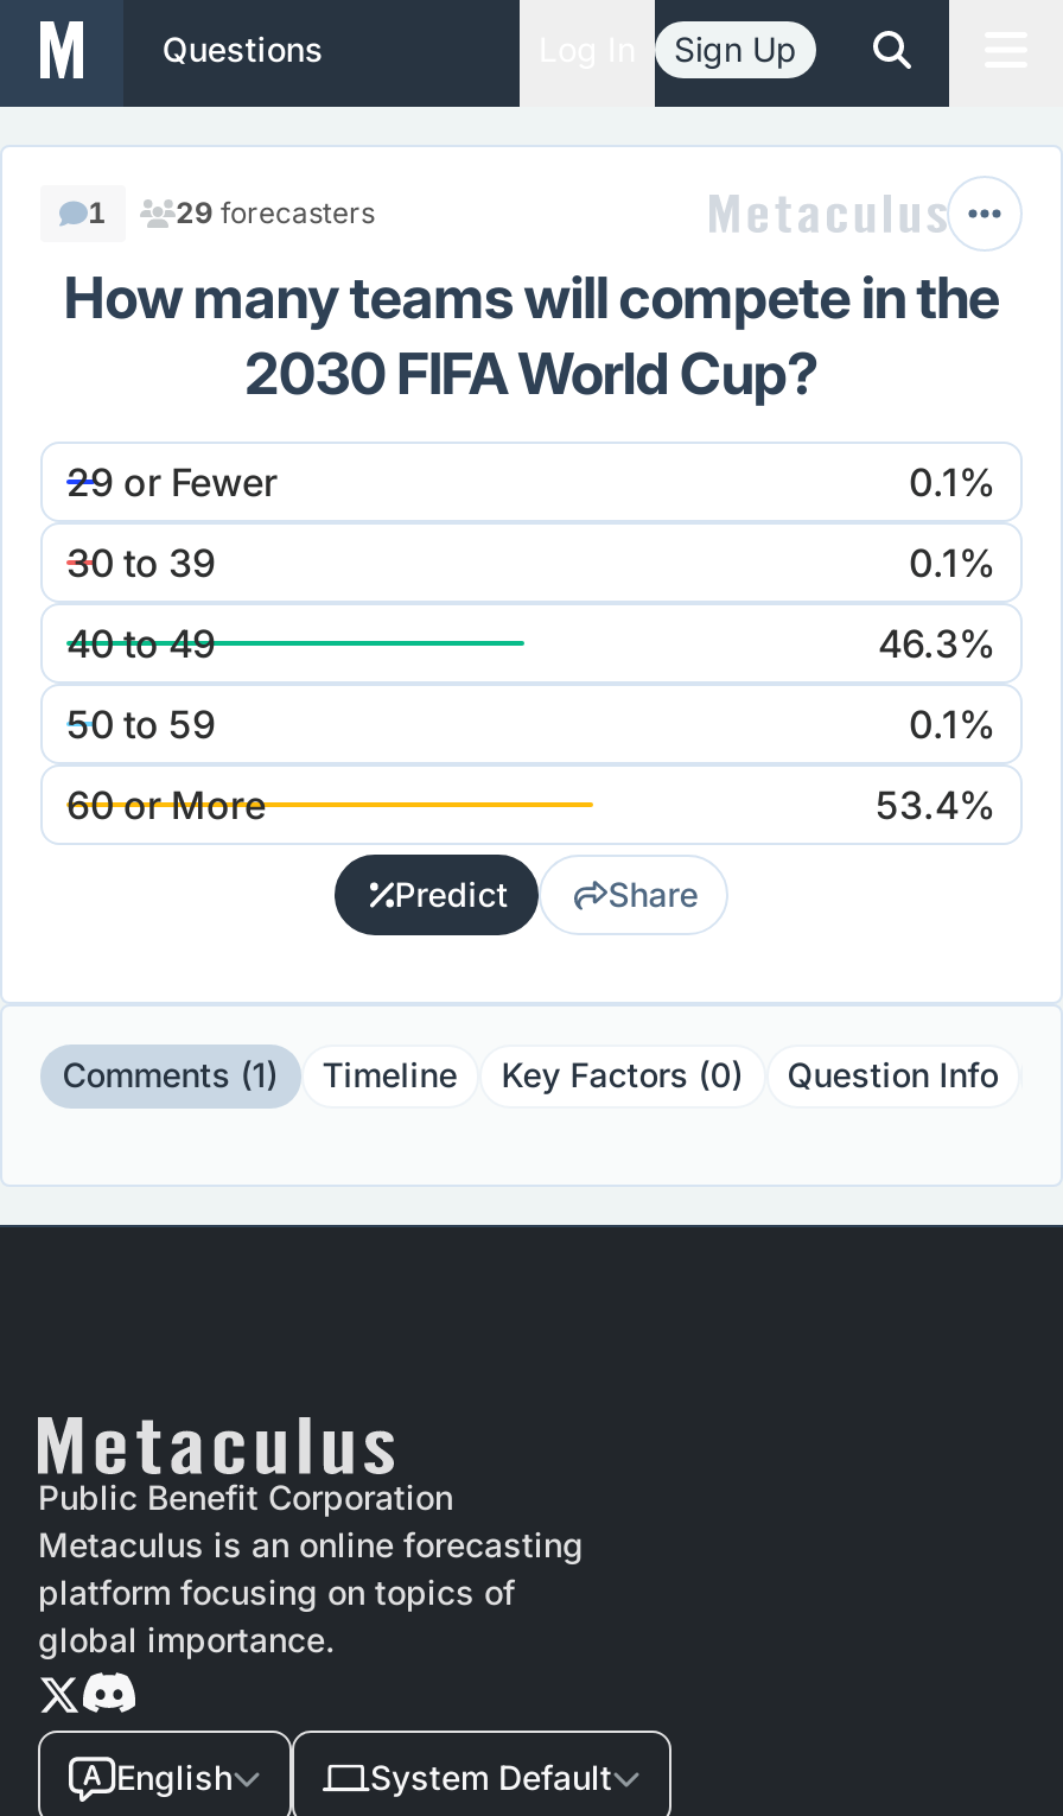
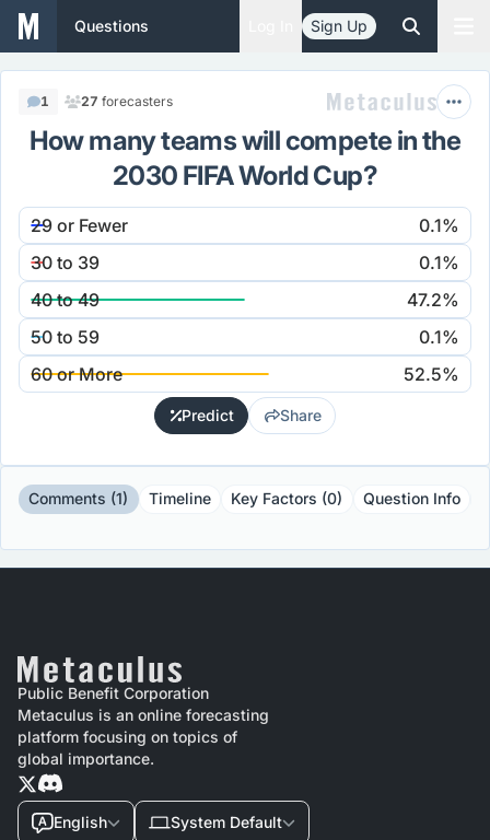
[88,195,375,230] 1 29 forecasters -> [40,93,173,109] 1 27 forecasters
[878,620,997,667] 46.3% -> [407,289,459,311] 47.2%
[876,781,997,828] 53.4% -> [404,363,459,385] 52.5%

